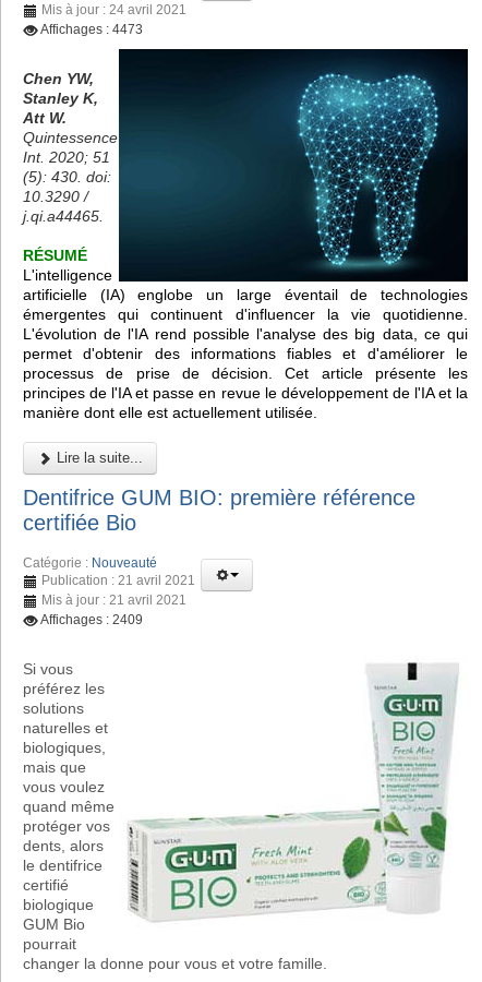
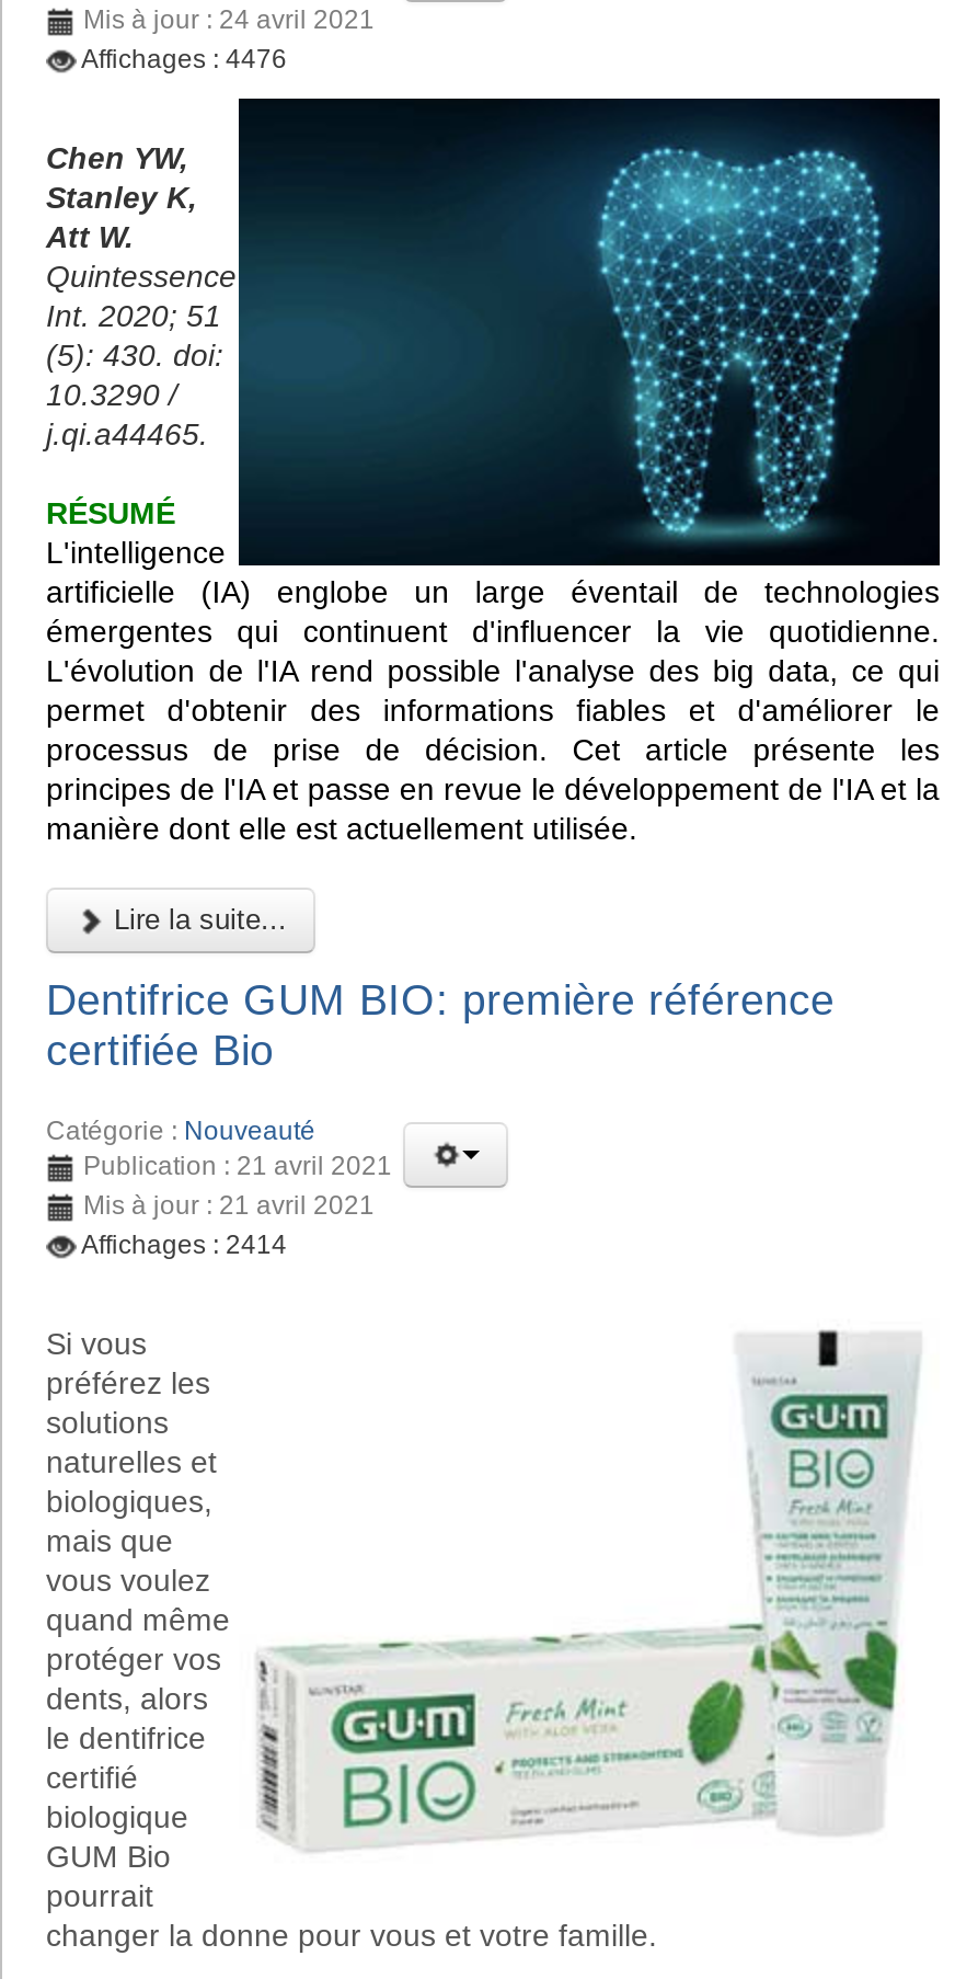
[40,22,143,38] Affichages : 4473 -> [81,45,287,75] Affichages : 4476
[40,612,143,627] Affichages : 2409 -> [81,1229,287,1260] Affichages : 2414

